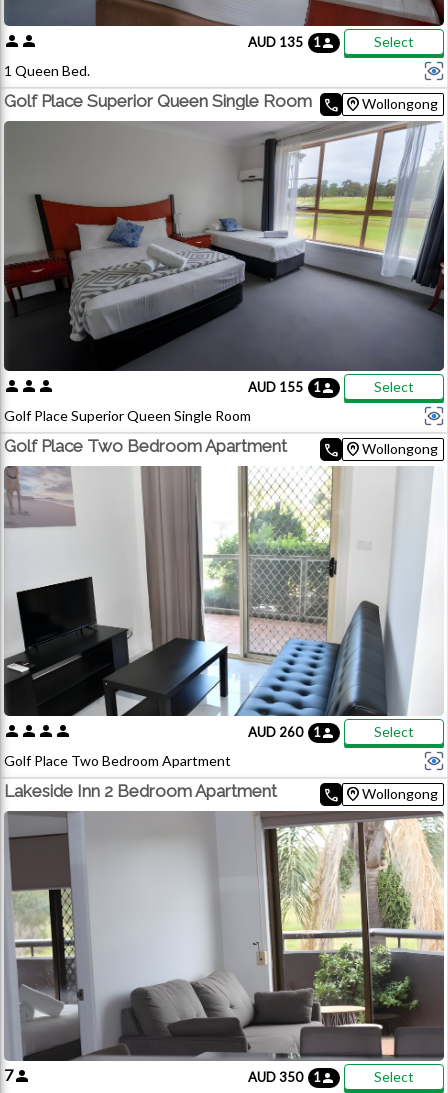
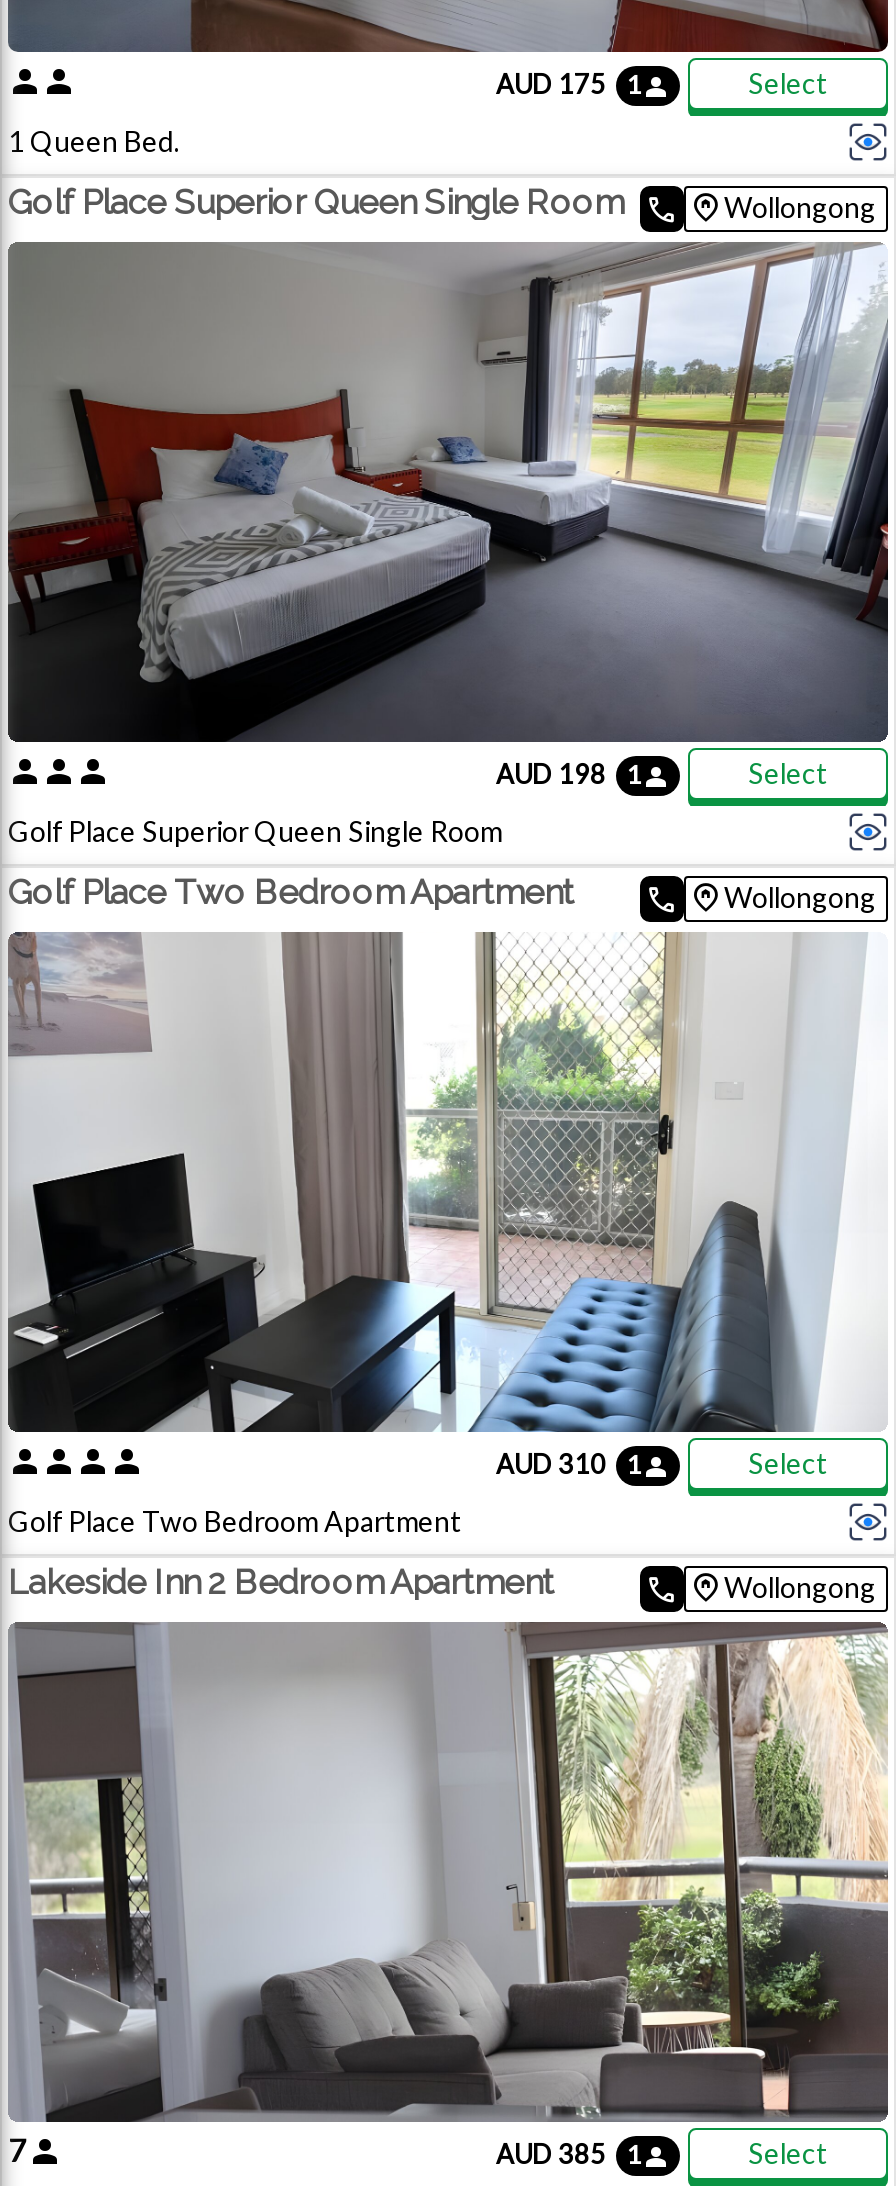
[248,34,303,50] AUD 135 -> [496,68,606,100] AUD 175
[248,379,303,395] AUD 155 -> [496,758,606,790] AUD 198
[248,724,303,740] AUD 260 -> [496,1448,606,1480] AUD 310
[248,1069,303,1085] AUD 350 -> [496,2138,606,2170] AUD 385

